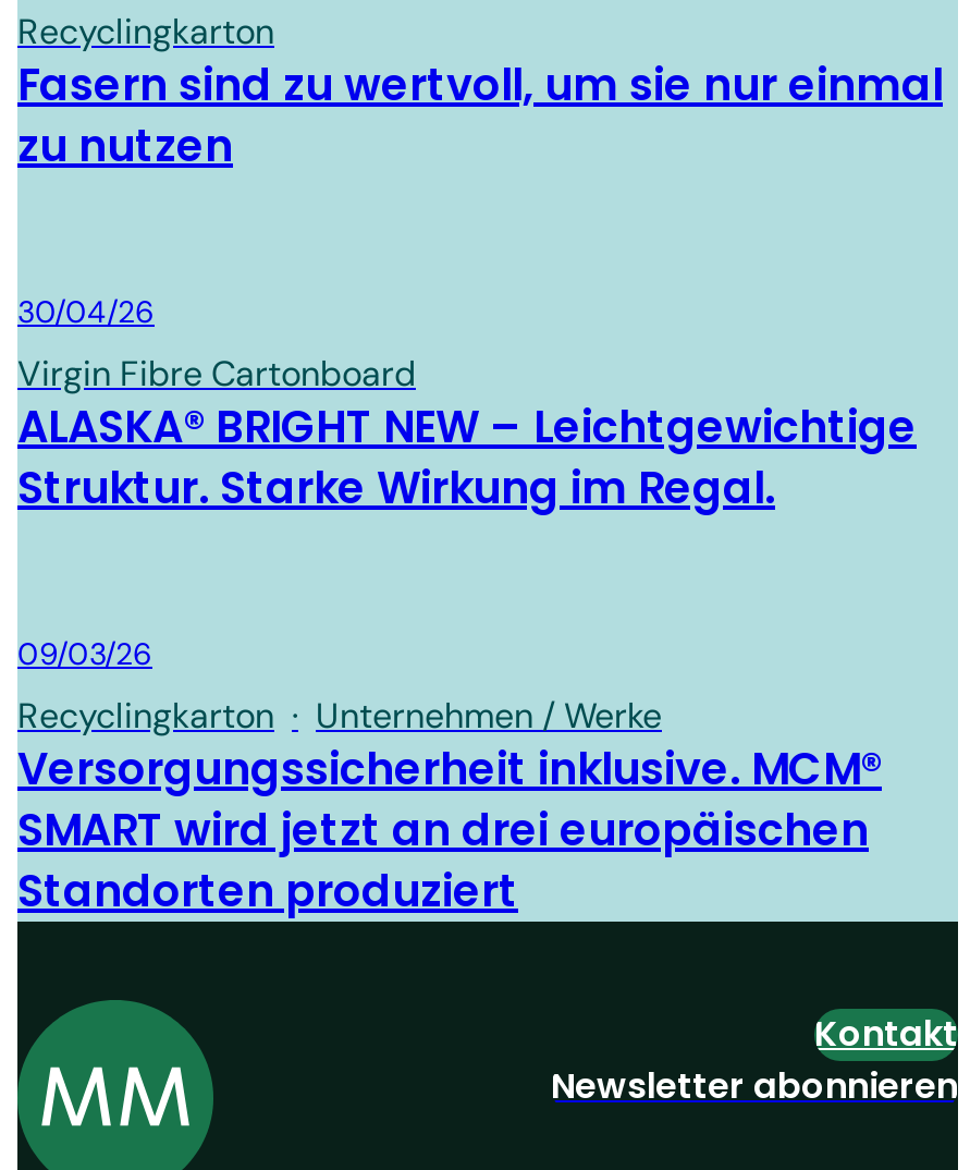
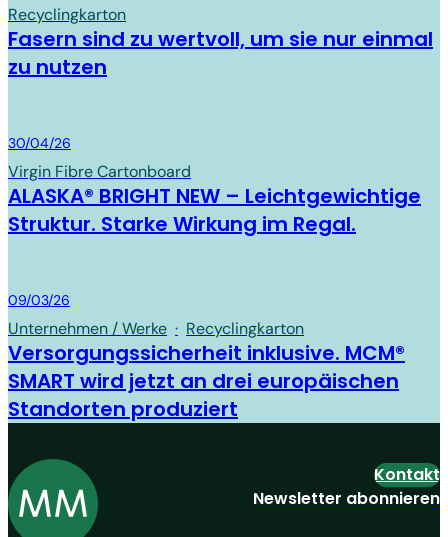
[17,694,662,740] Recyclingkarton · Unternehmen / Werke -> [8,318,304,339] Unternehmen / Werke · Recyclingkarton

